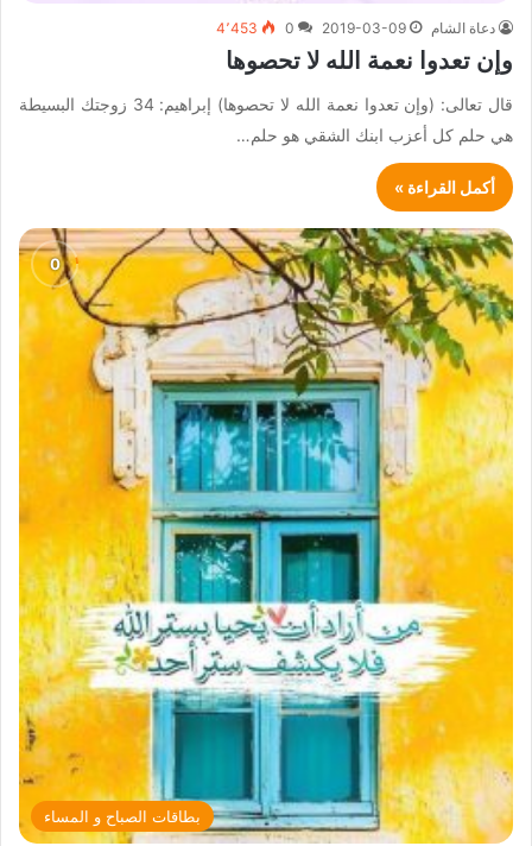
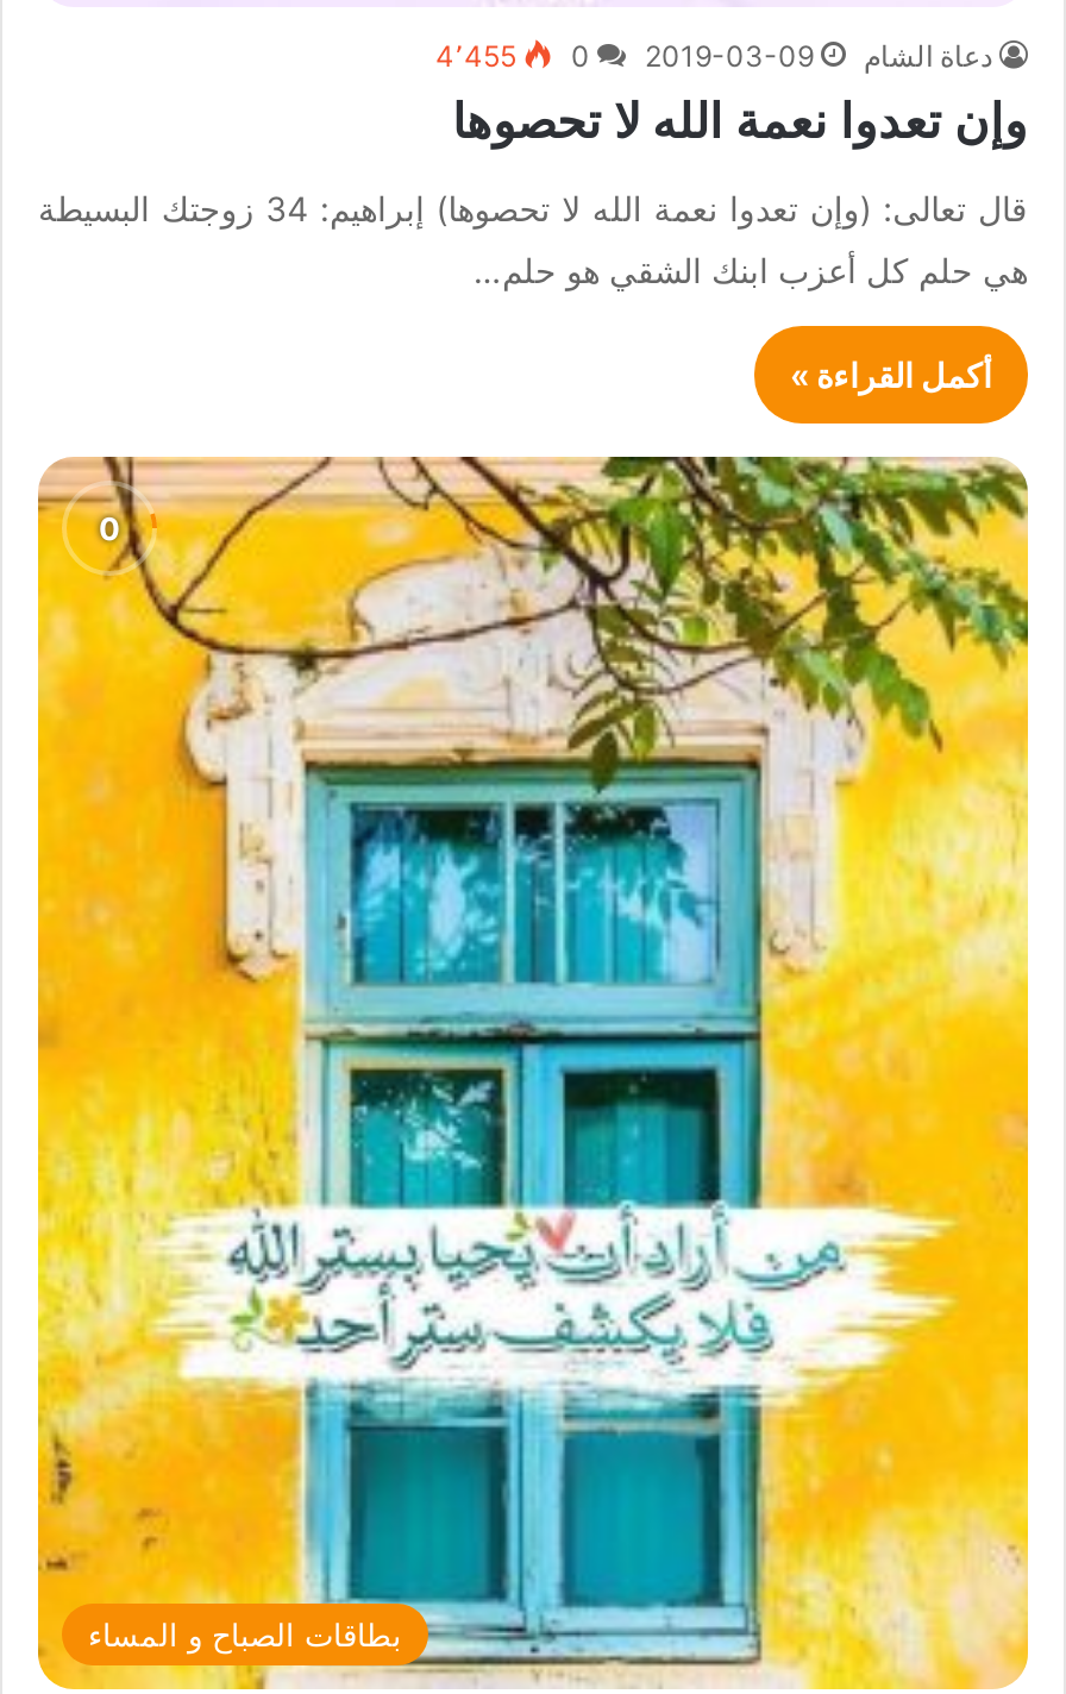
[216,19,495,36] دعاة الشام 2019-03-09 0 4٬453 -> [435,37,992,73] دعاة الشام 2019-03-09 0 4٬455

